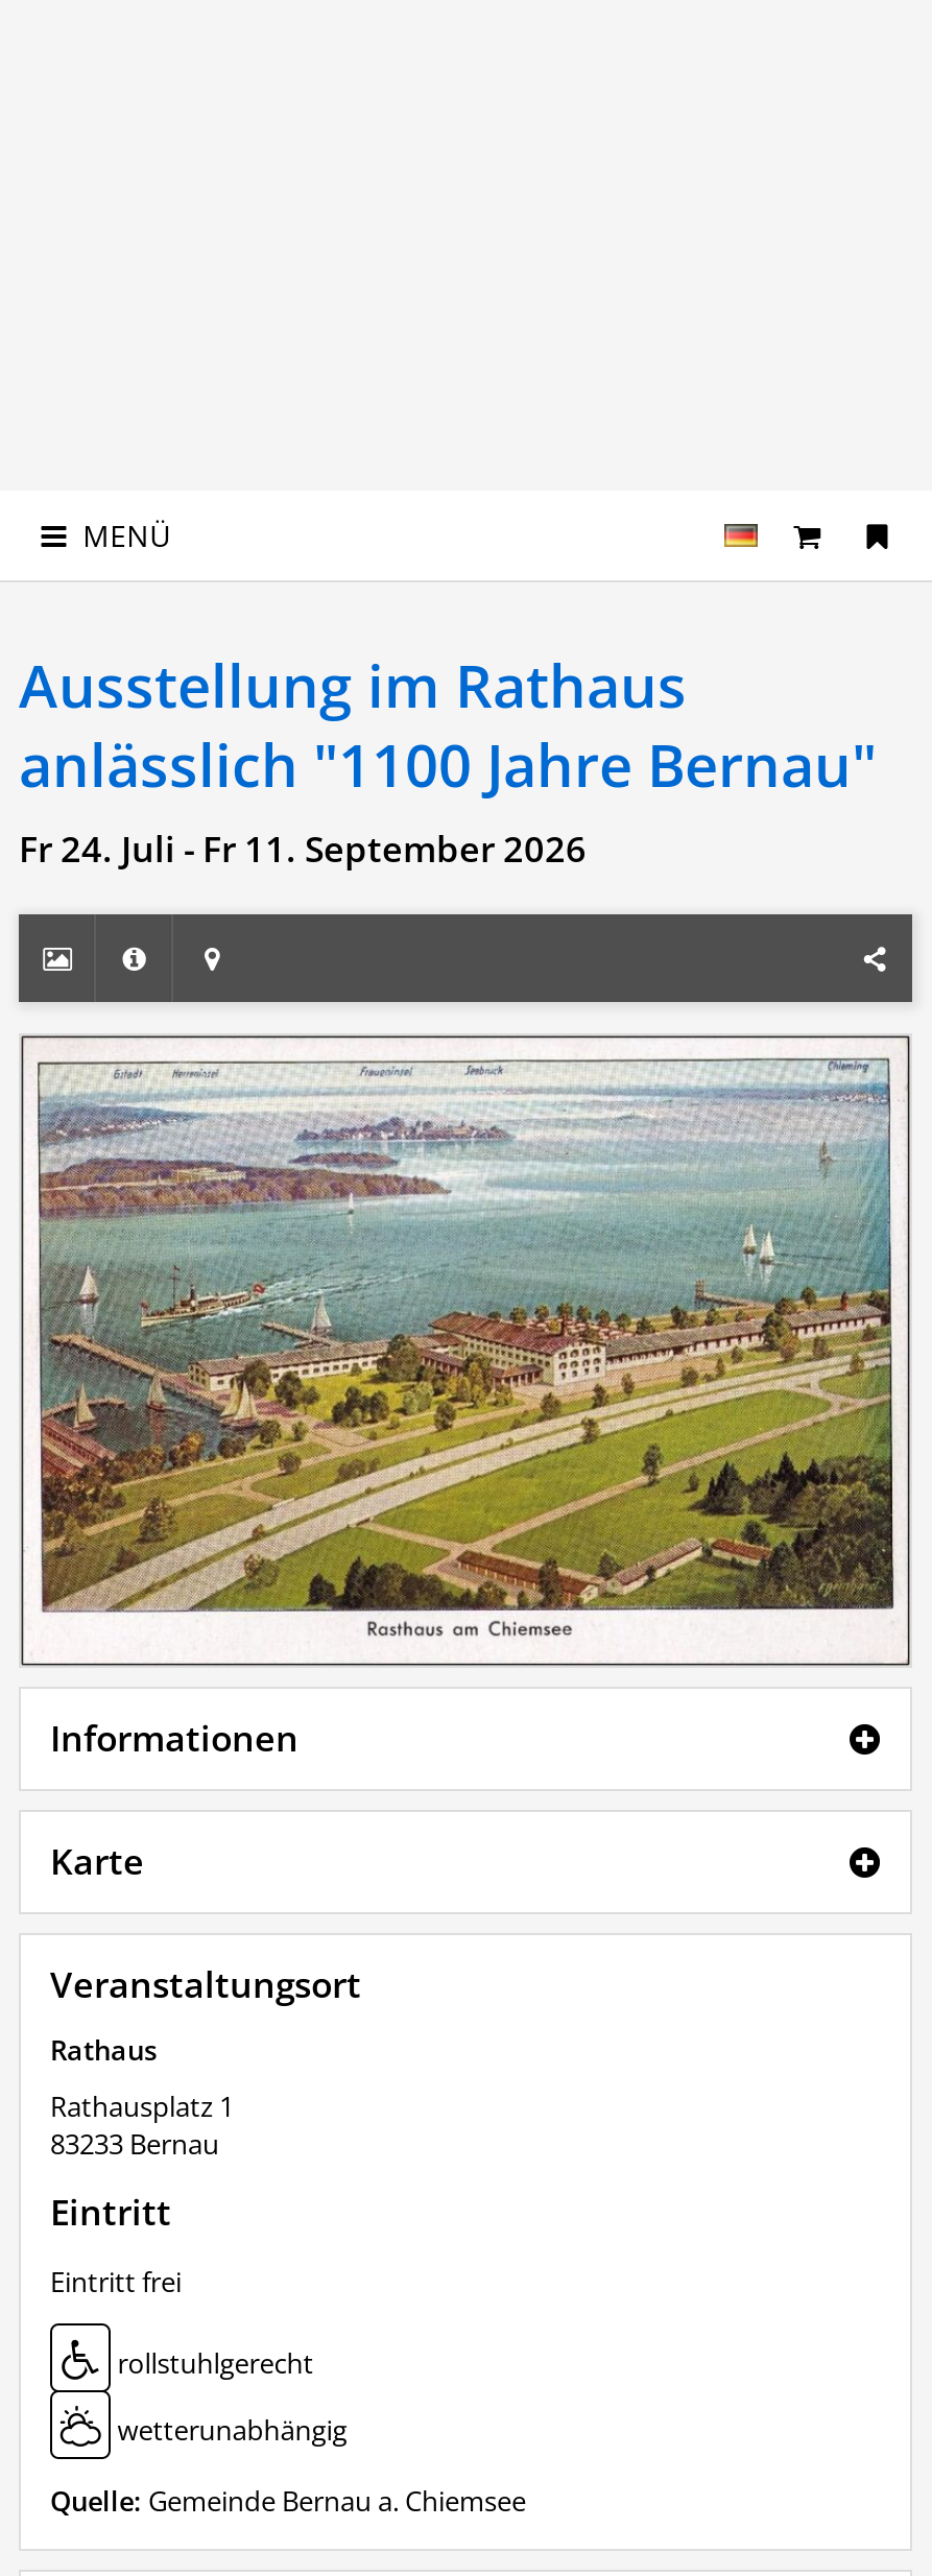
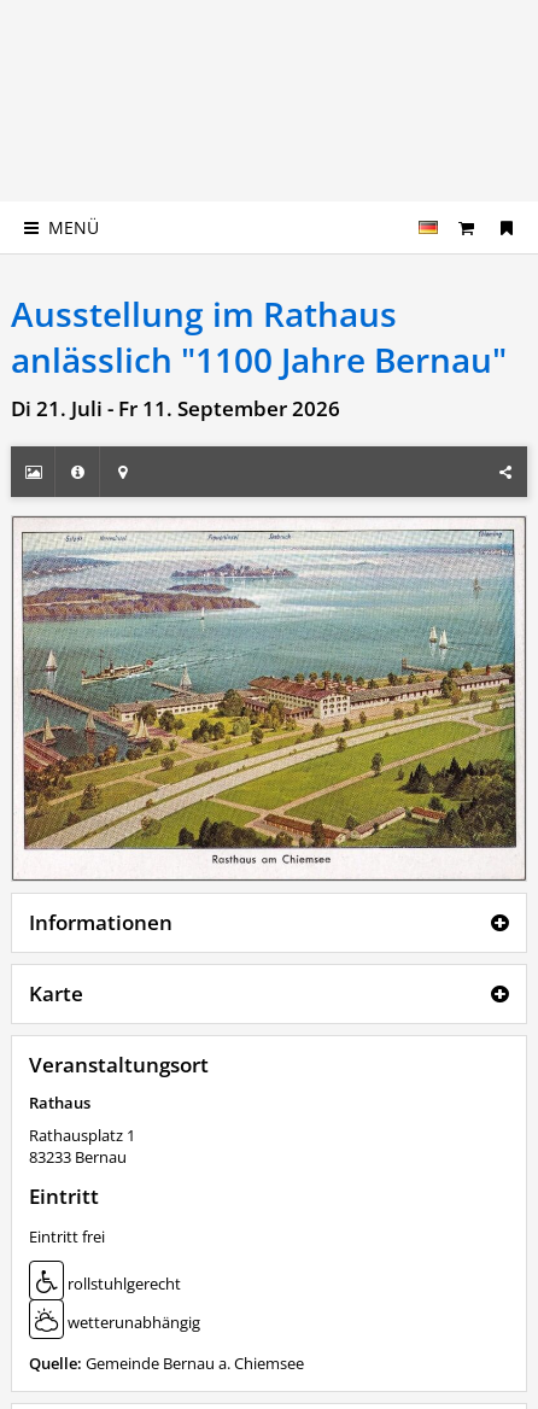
[19,825,587,873] Fr 24. Juli - Fr 11. September 2026 -> [11,394,340,422] Di 21. Juli - Fr 11. September 2026

